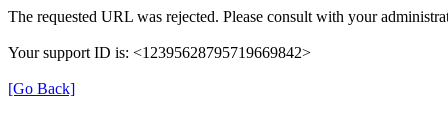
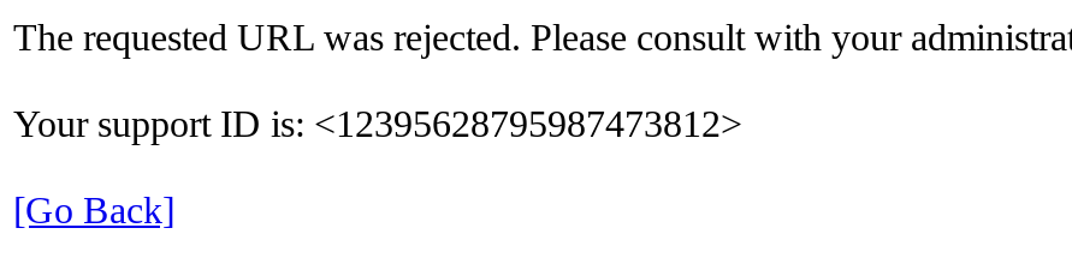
[8,44,311,61] Your support ID is: <12395628795719669842> -> [13,103,742,144] Your support ID is: <12395628795987473812>

